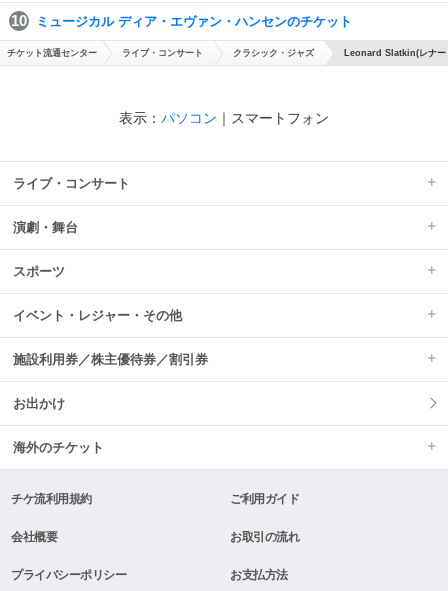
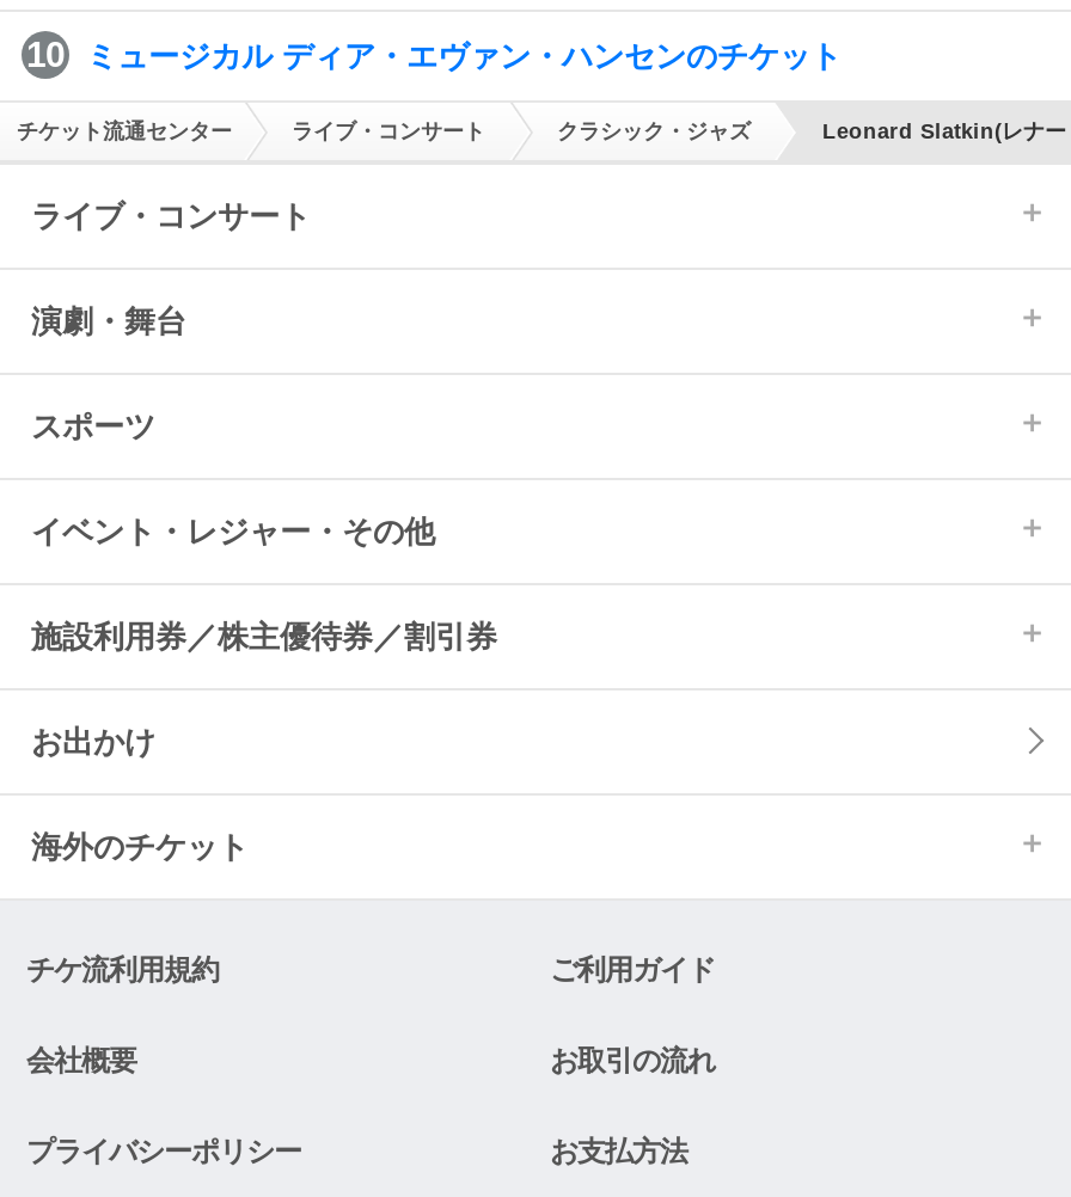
[119,110,329,126] 表示：パソコン｜スマートフォン -> none

